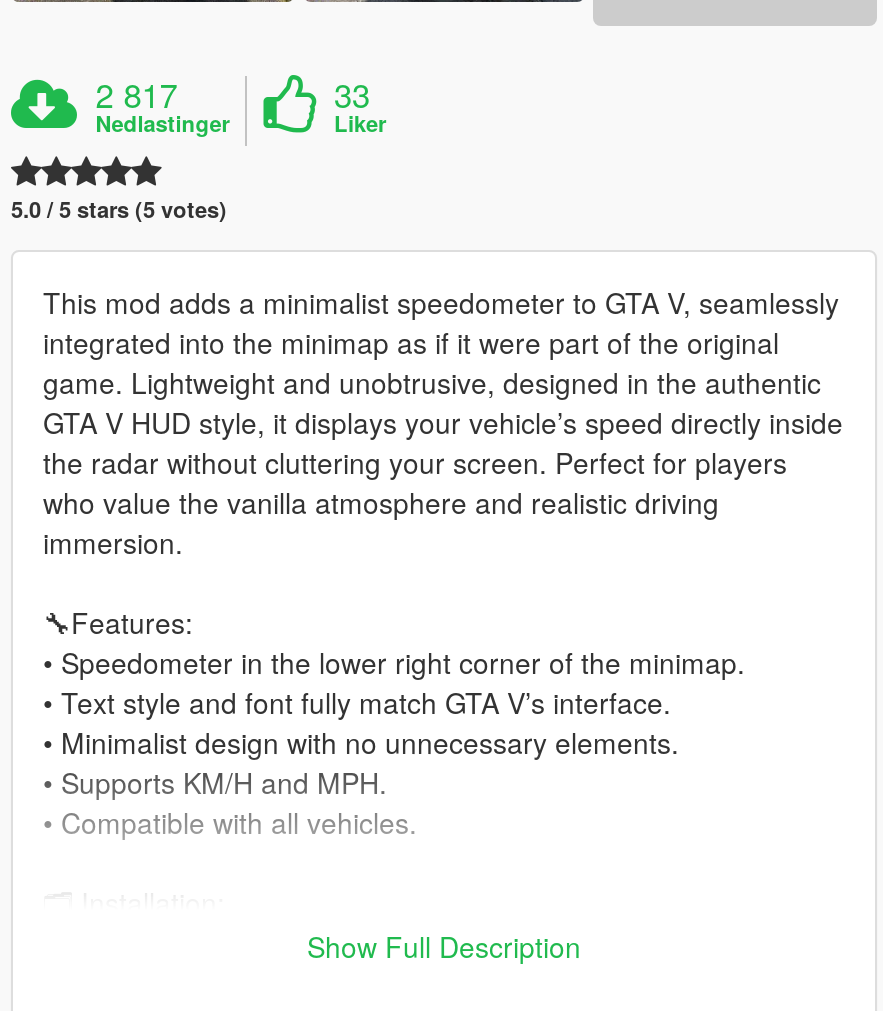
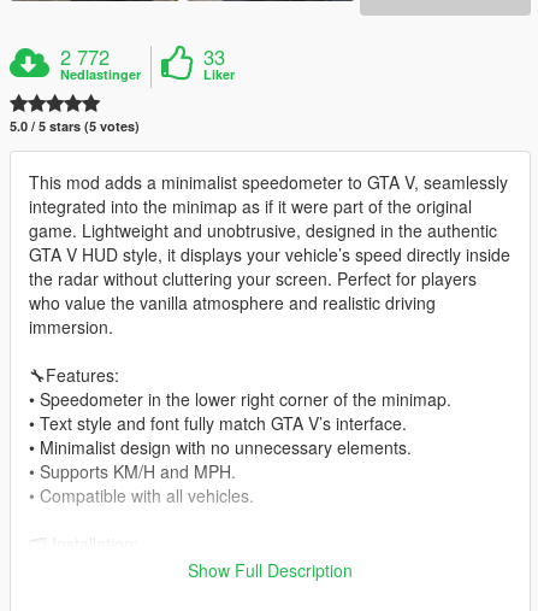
[95,70,177,118] 2 817 -> [60,42,110,71] 2 772

